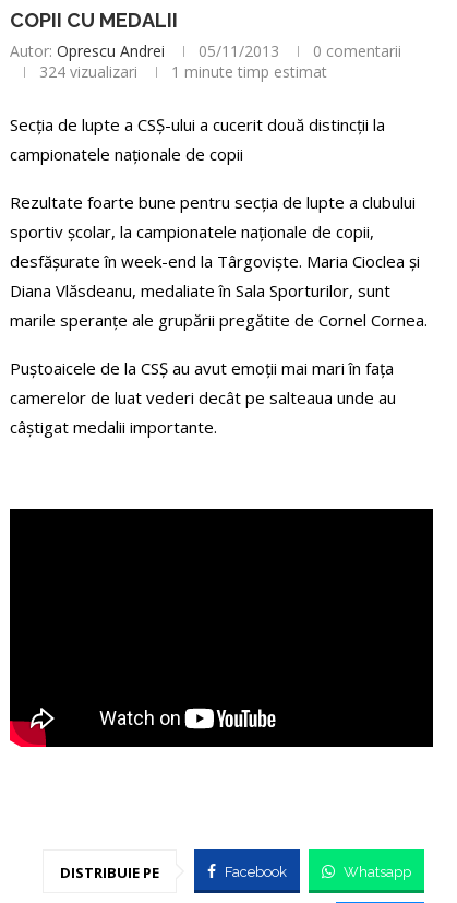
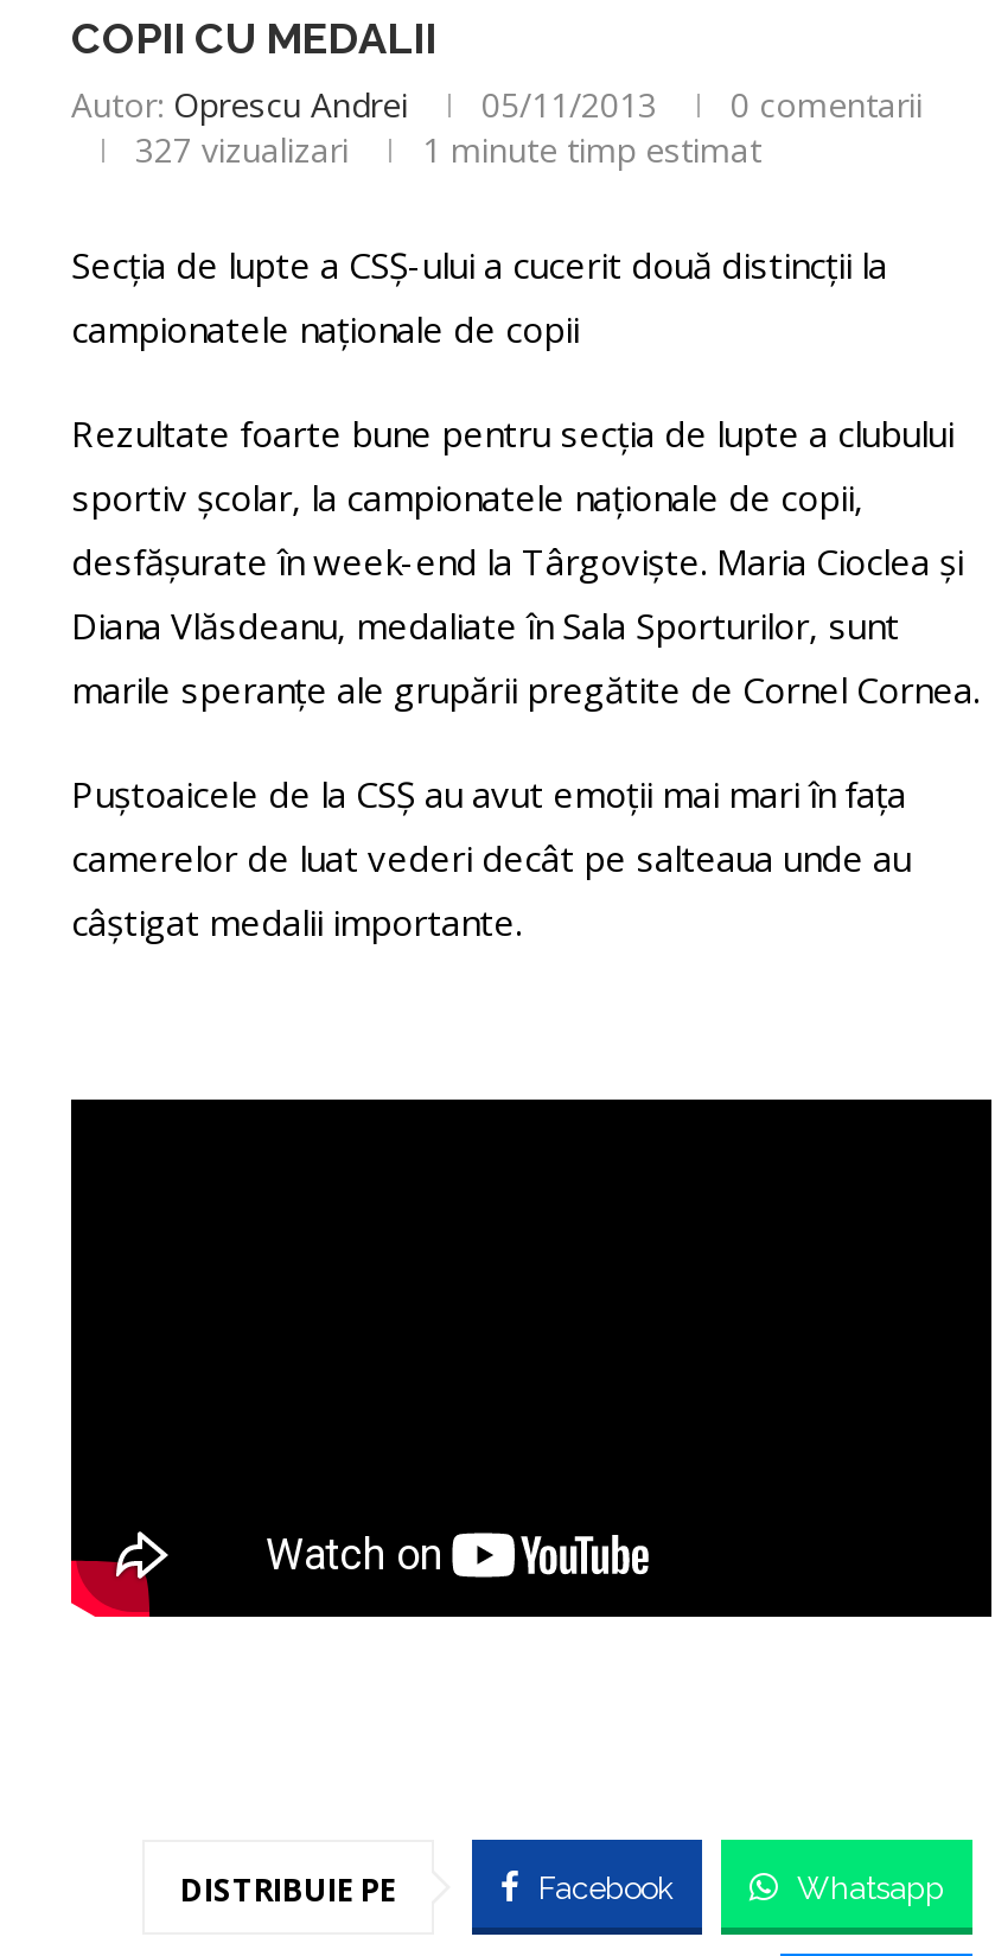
[39,61,327,82] 324 vizualizari 1 minute timp estimat -> [135,127,761,172] 327 vizualizari 1 minute timp estimat

